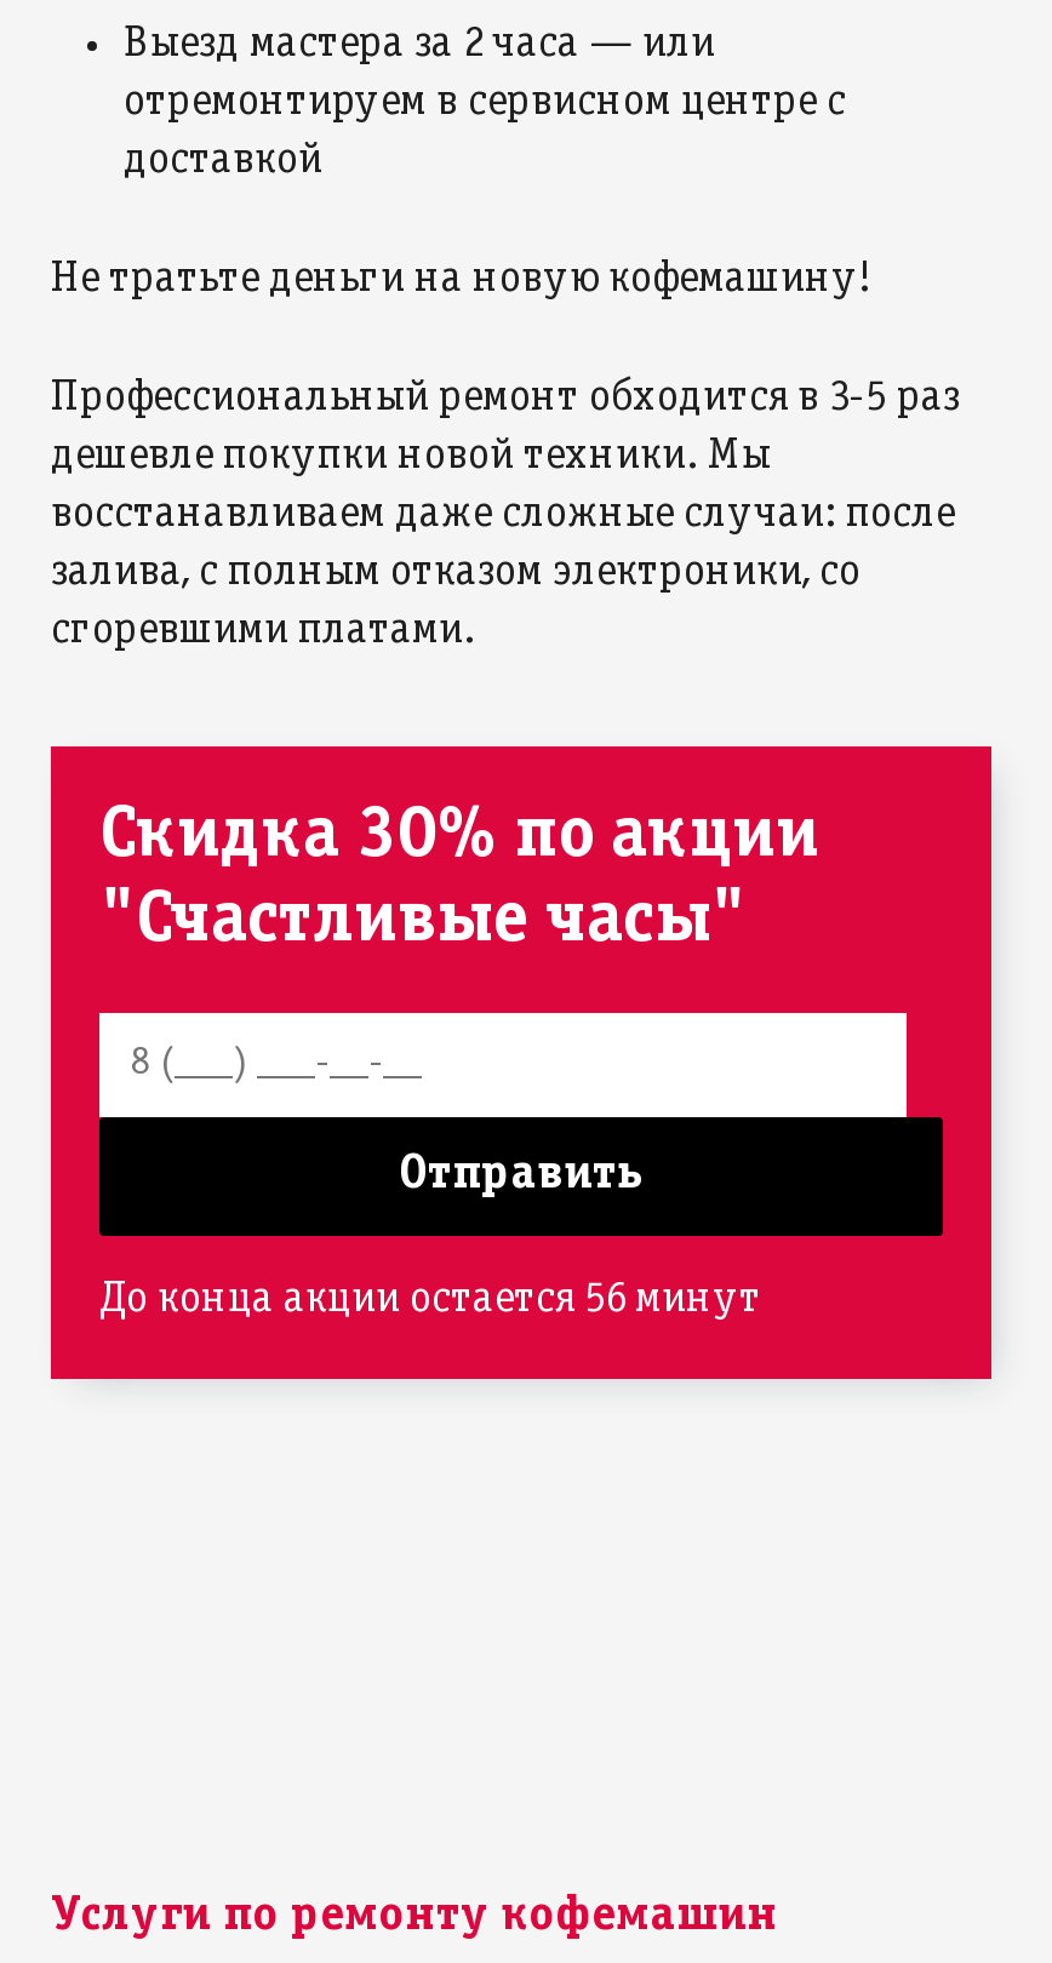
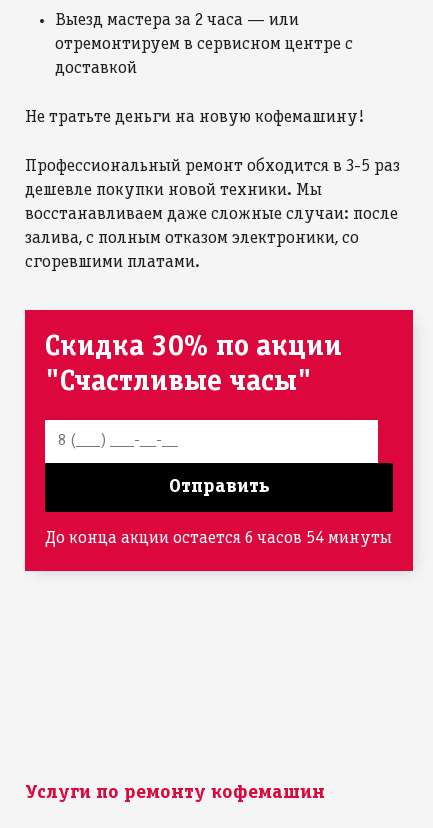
[99,1280,761,1321] До конца акции остается 56 минут -> [45,530,392,547] До конца акции остается 6 часов 54 минуты

